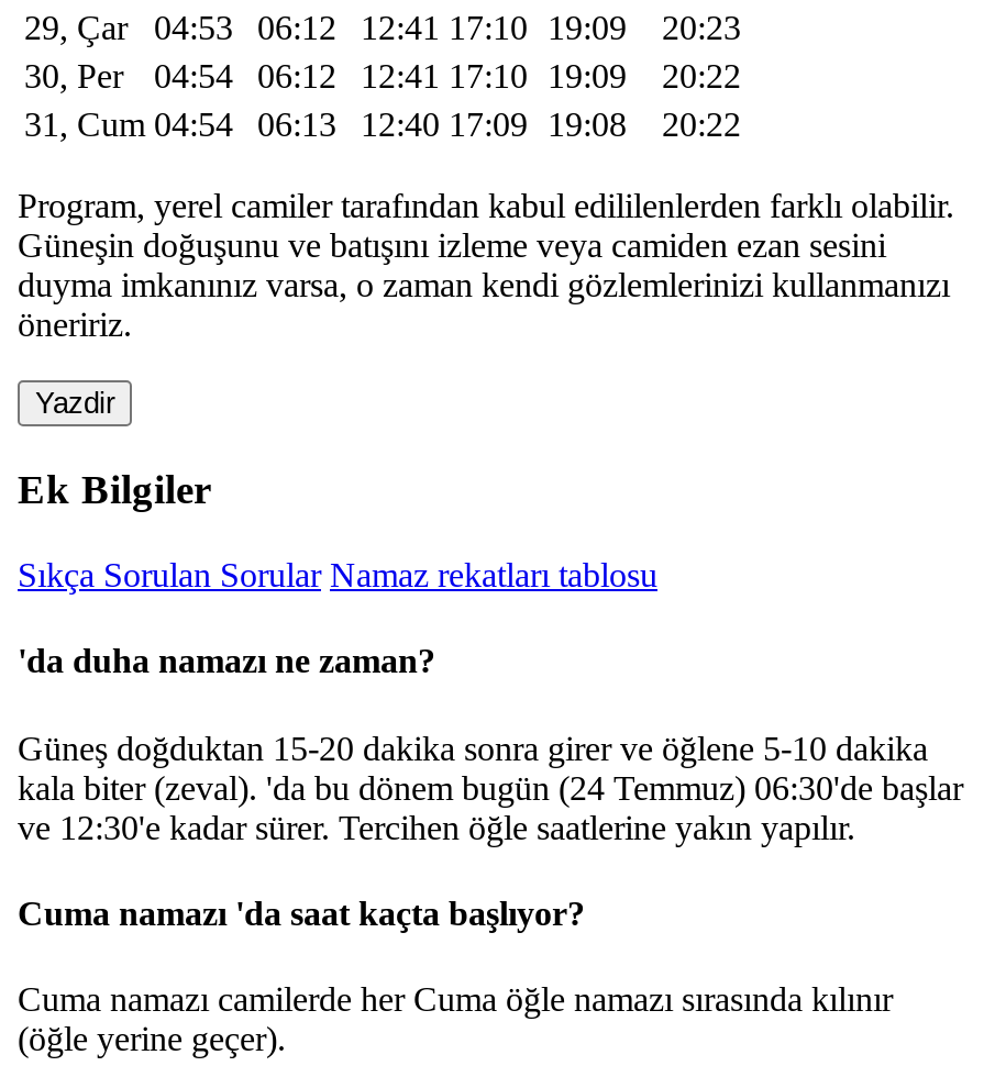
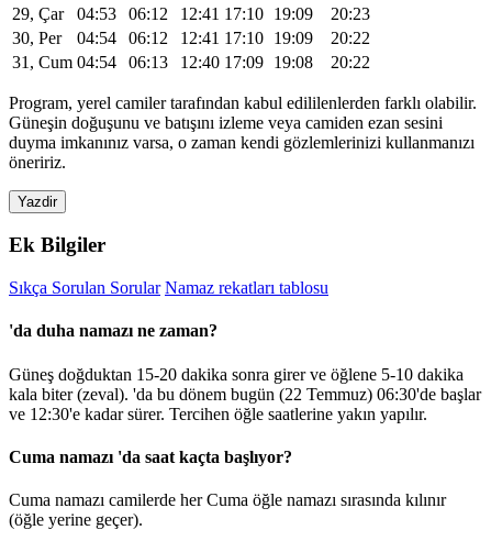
[18,769,963,806] kala biter (zeval). 'da bu dönem bugün (24 Temmuz) 06:30'de başlar -> [9,385,481,403] kala biter (zeval). 'da bu dönem bugün (22 Temmuz) 06:30'de başlar

